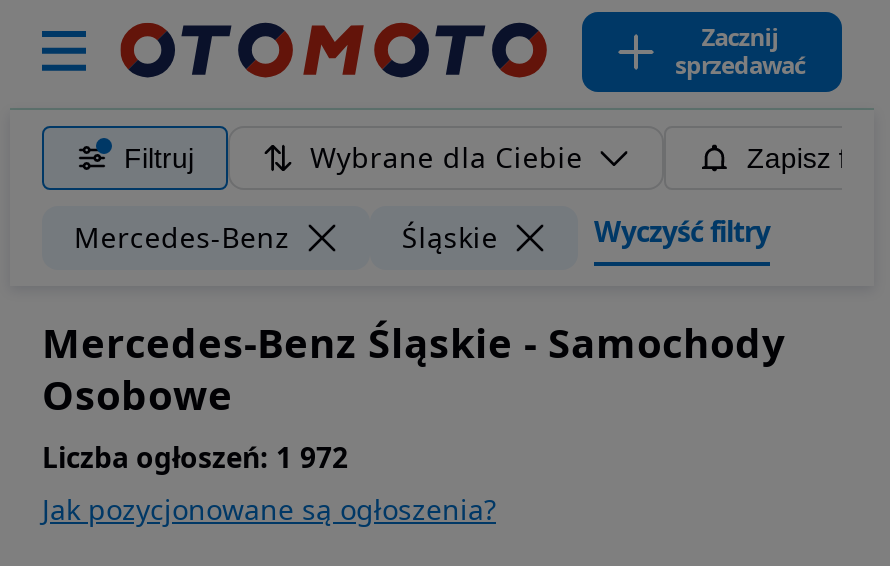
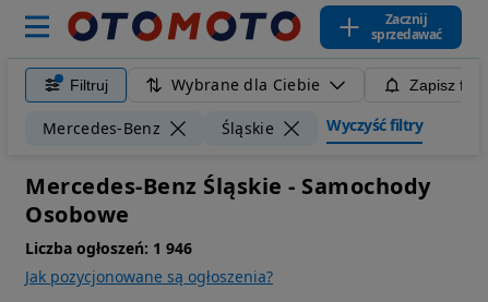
[42,438,348,476] Liczba ogłoszeń: 1 972 -> [25,238,192,258] Liczba ogłoszeń: 1 946

